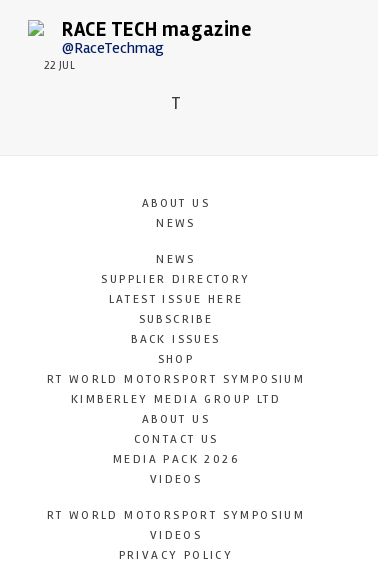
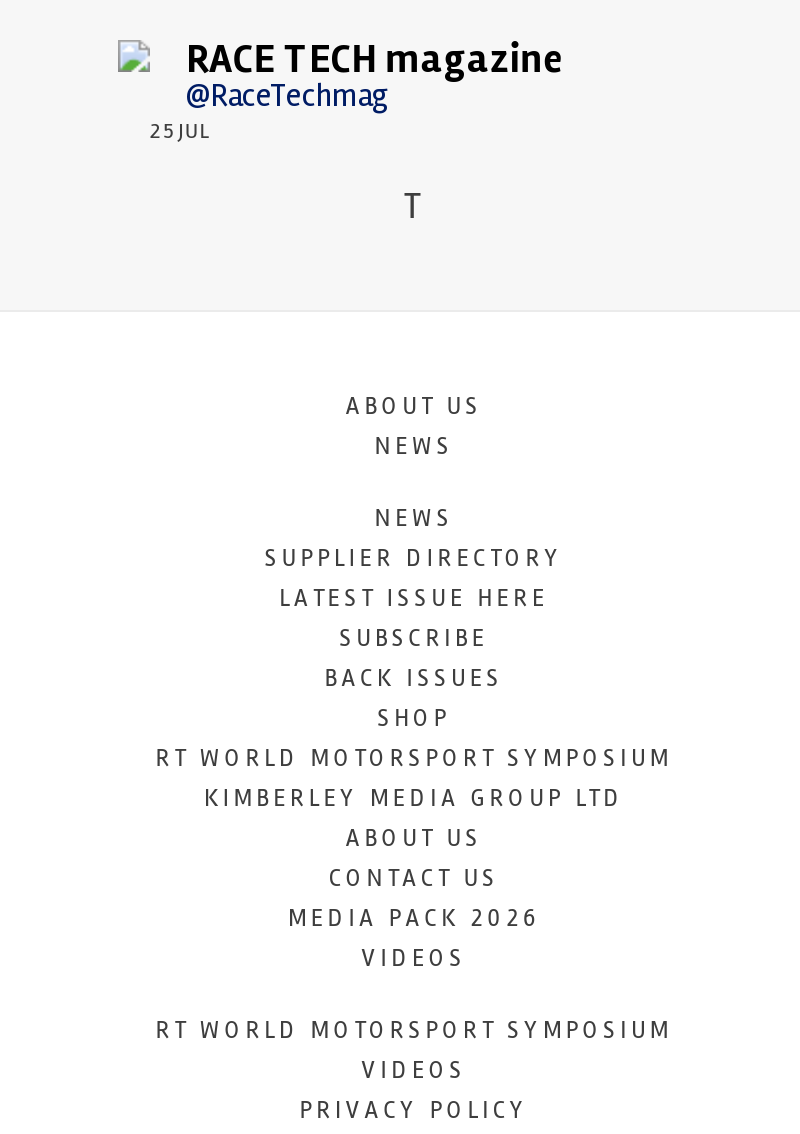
[44,59,75,72] 22 JUL -> [150,117,210,143] 25 JUL

